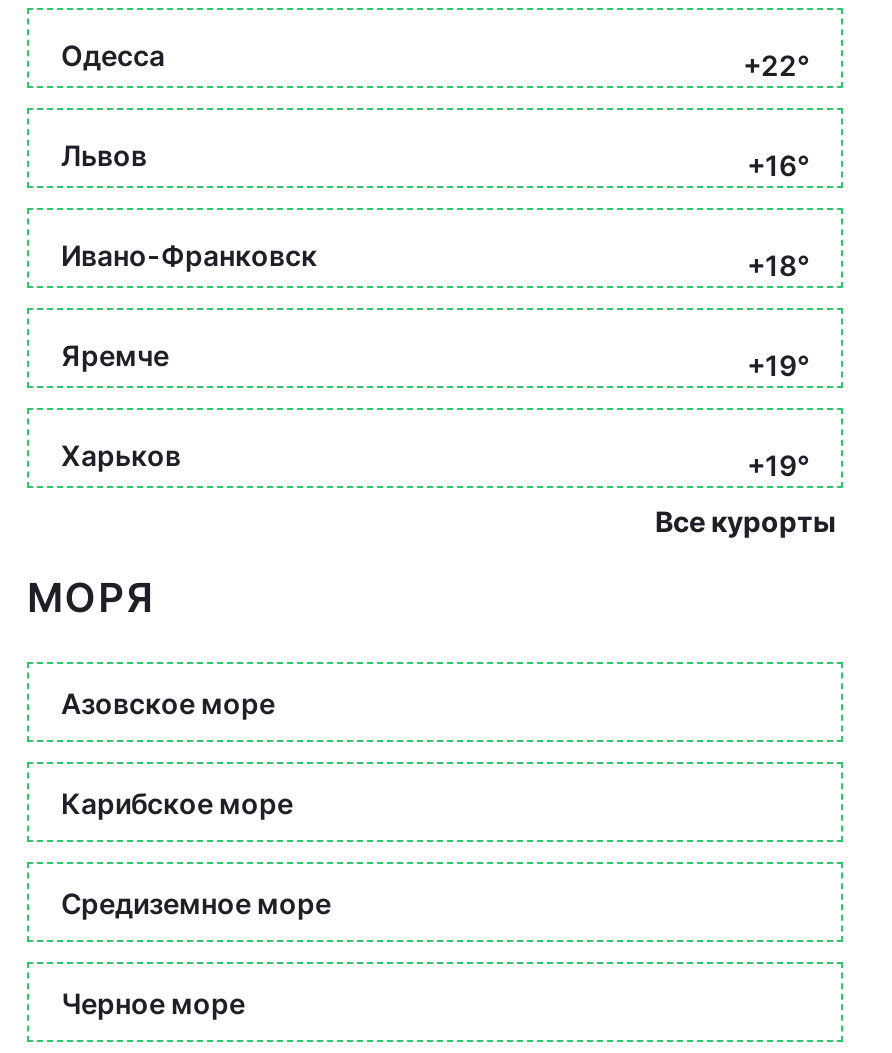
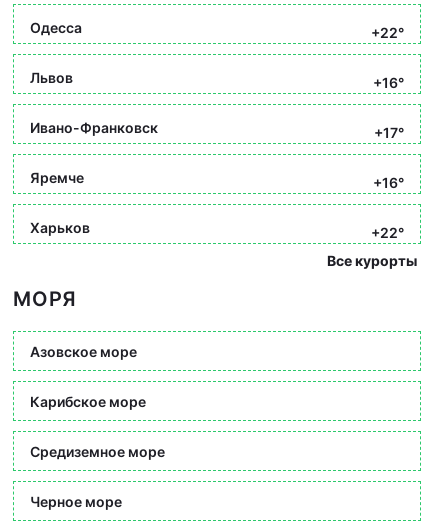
[747,248,809,282] +18° -> [374,124,404,141] +17°
[747,348,809,382] +19° -> [373,174,404,191] +16°
[747,448,809,482] +19° -> [371,224,404,241] +22°

